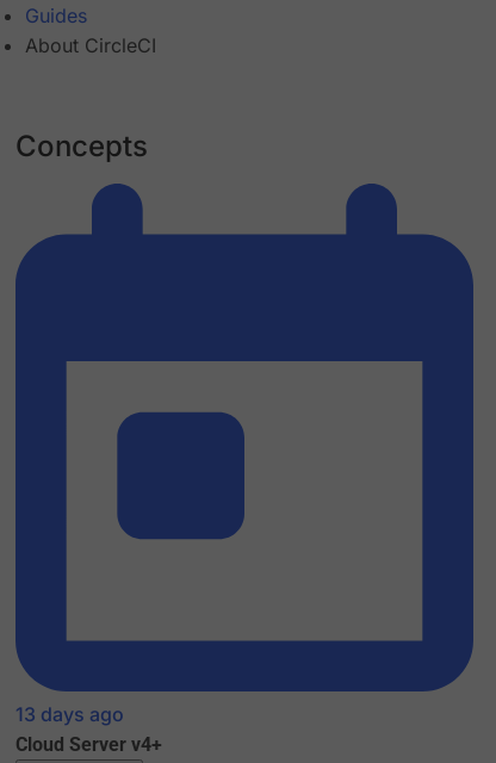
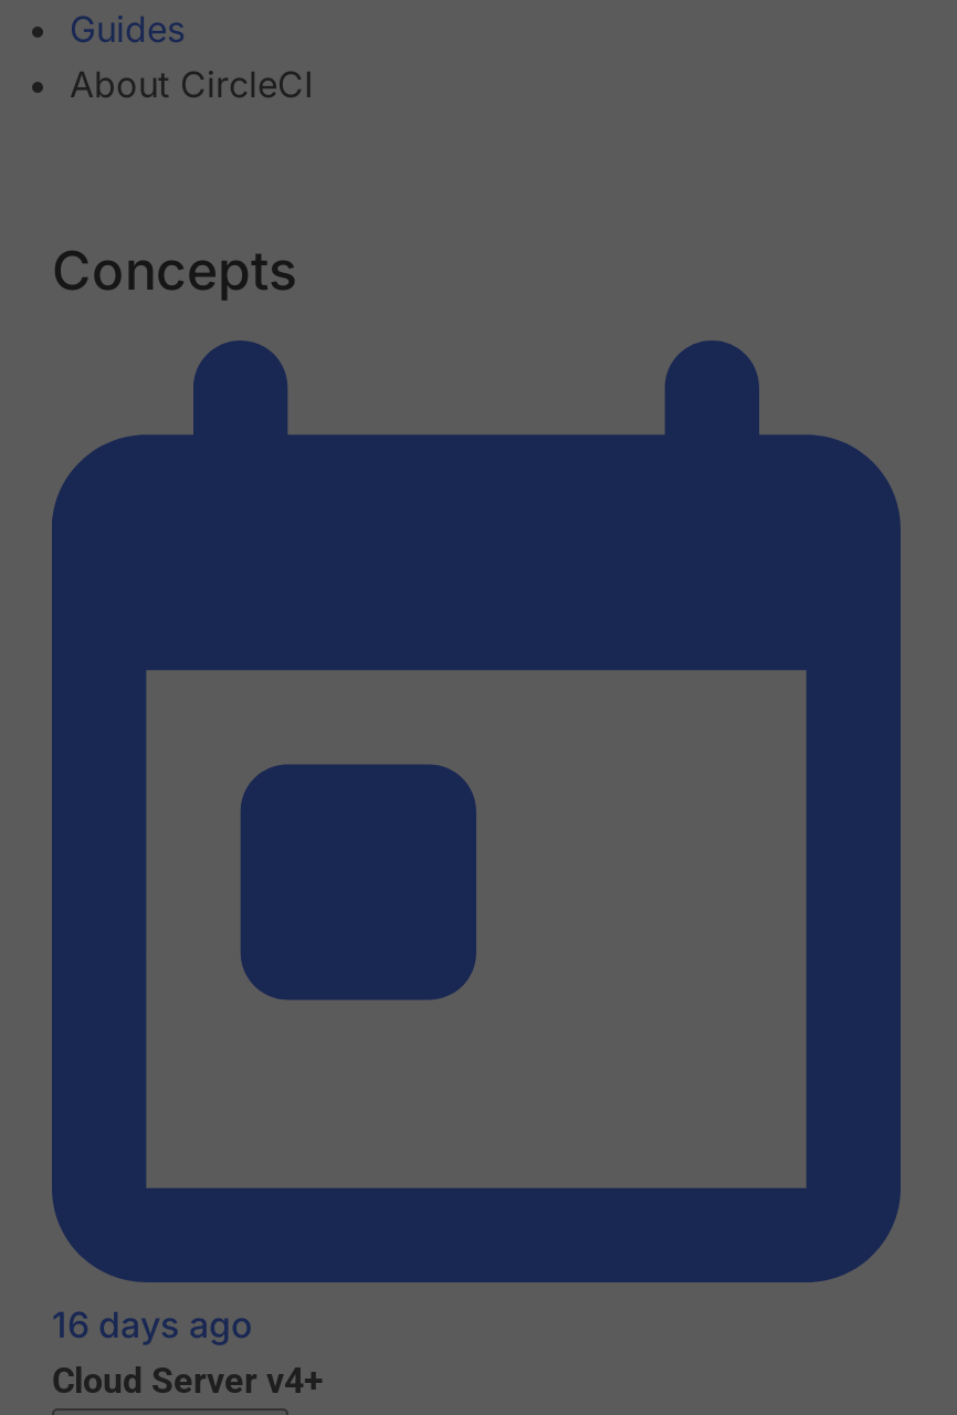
[15,703,124,727] 13 days ago -> [52,1303,253,1348] 16 days ago

